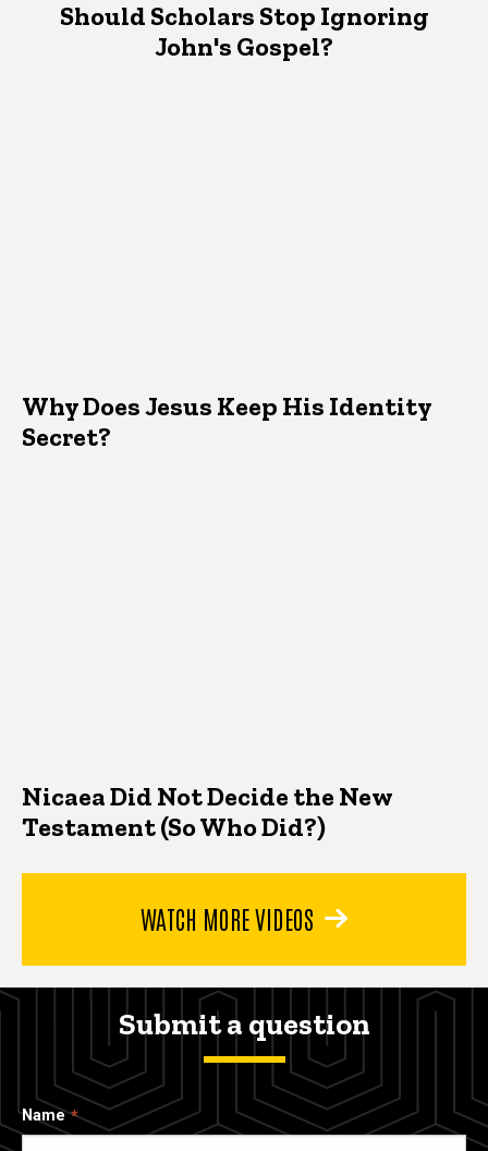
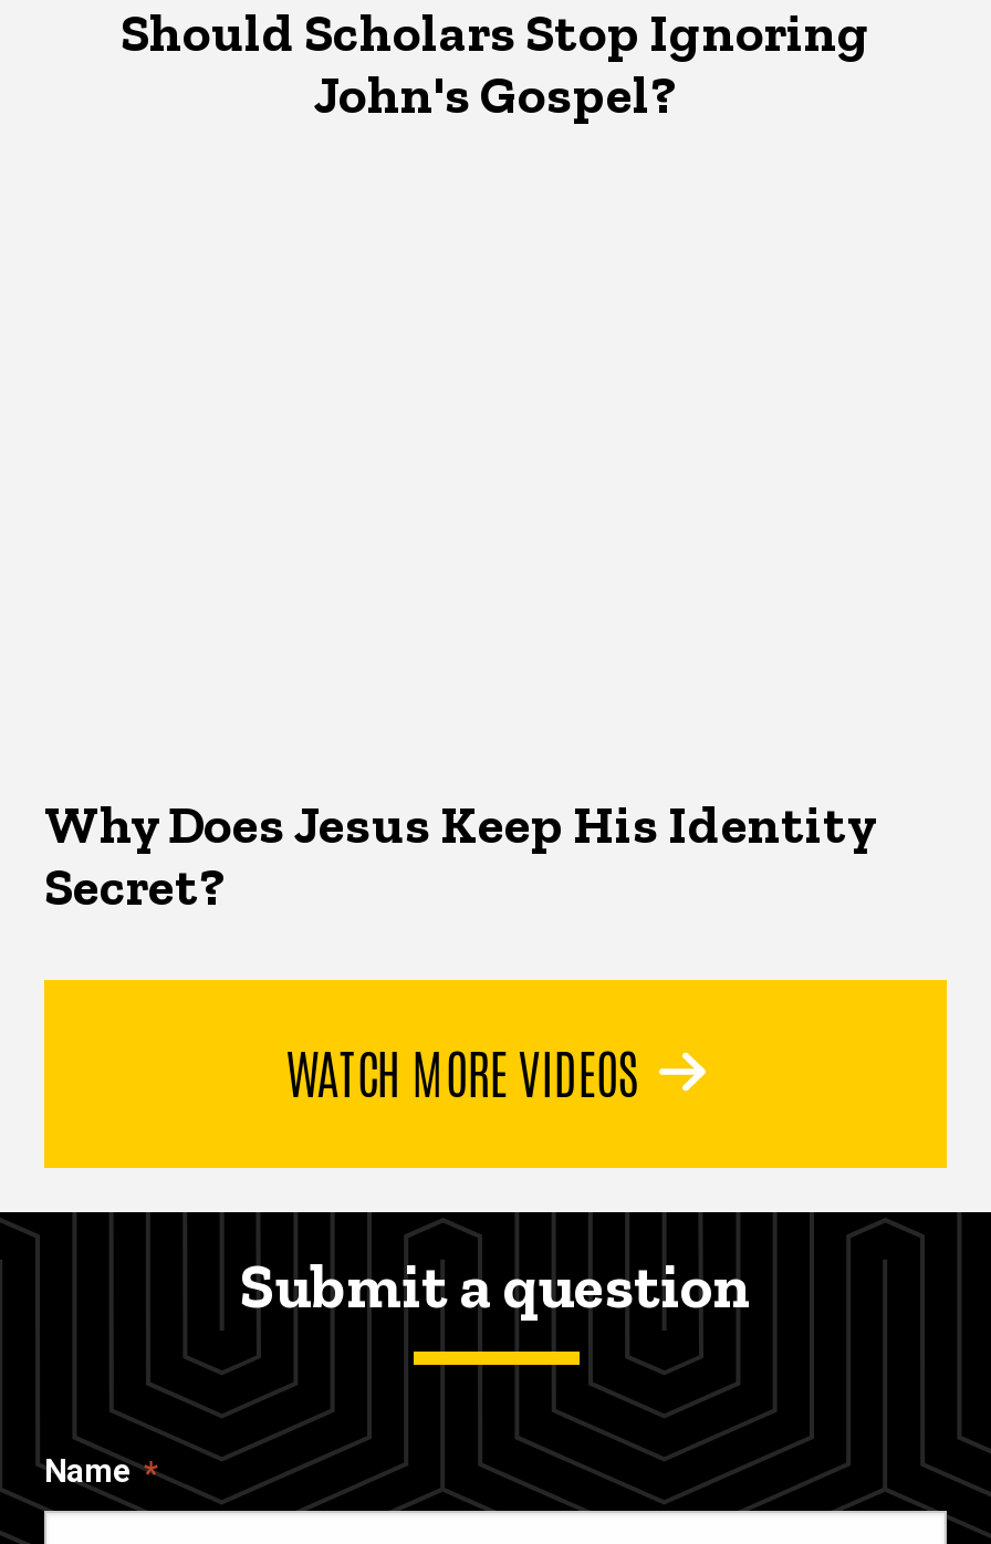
[22,780,392,842] Nicaea Did Not Decide the New | Testament (So Who Did?) -> none

